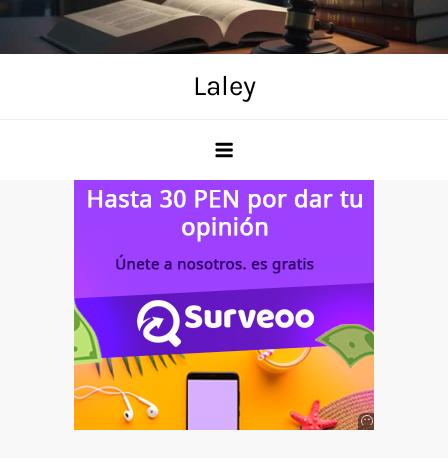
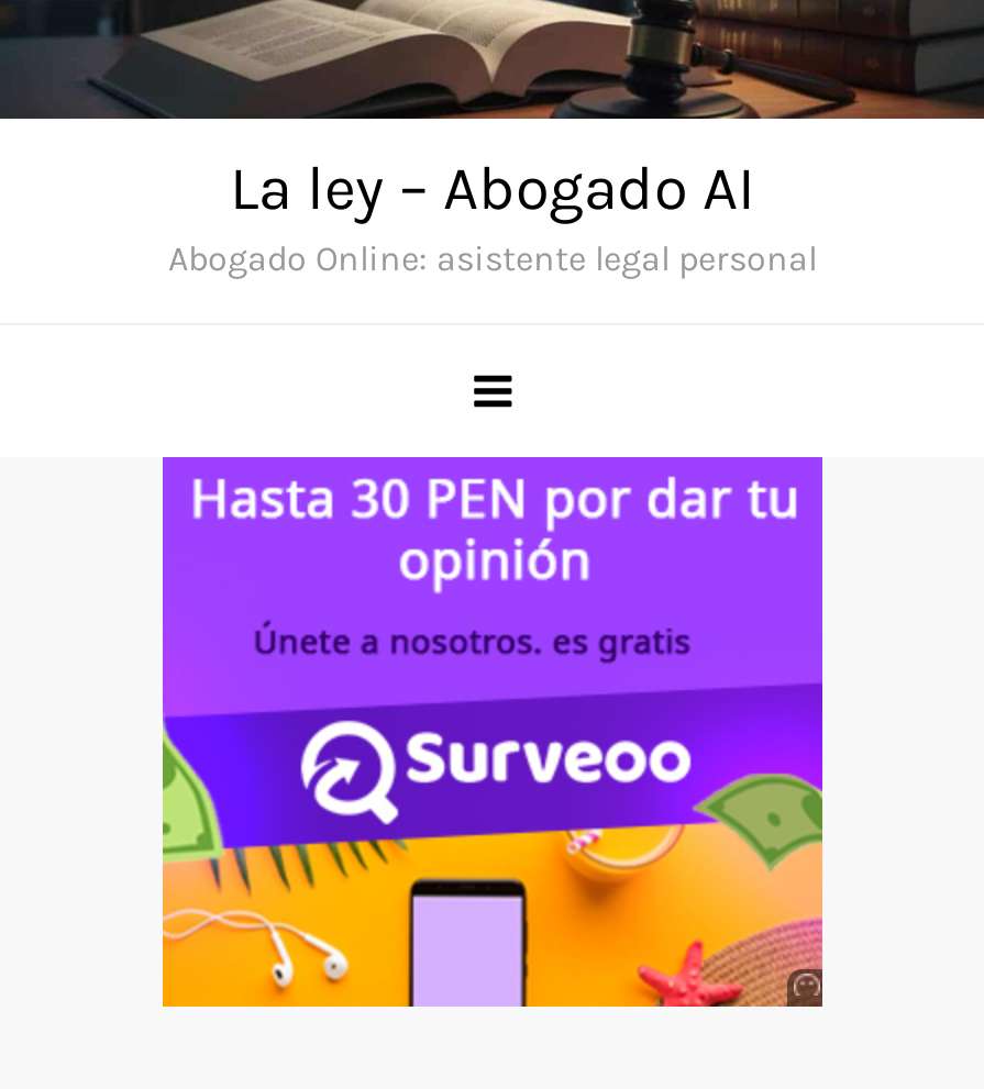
[192,69,255,102] Laley -> [168,151,817,278] La ley – Abogado AI | Abogado Online: asistente legal personal

